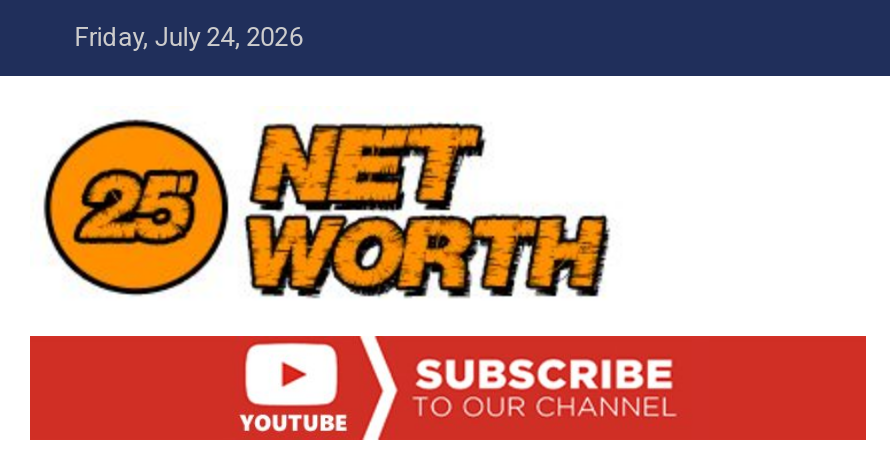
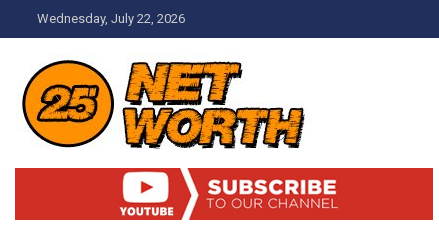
[62,22,302,52] Friday, July 24, 2026 -> [31,11,185,26] Wednesday, July 22, 2026

